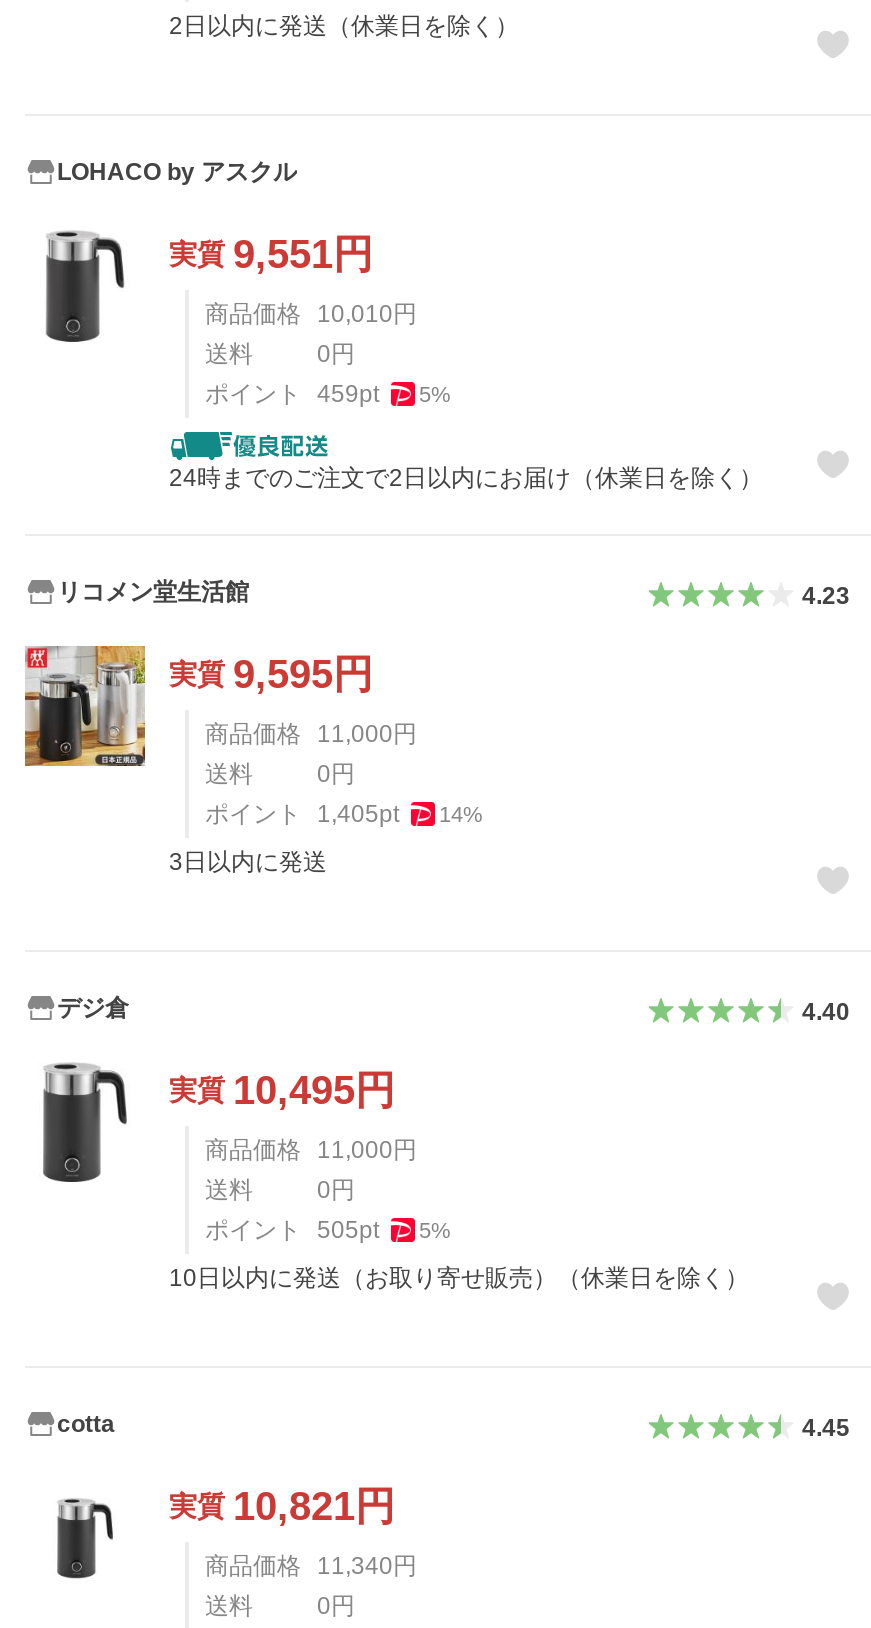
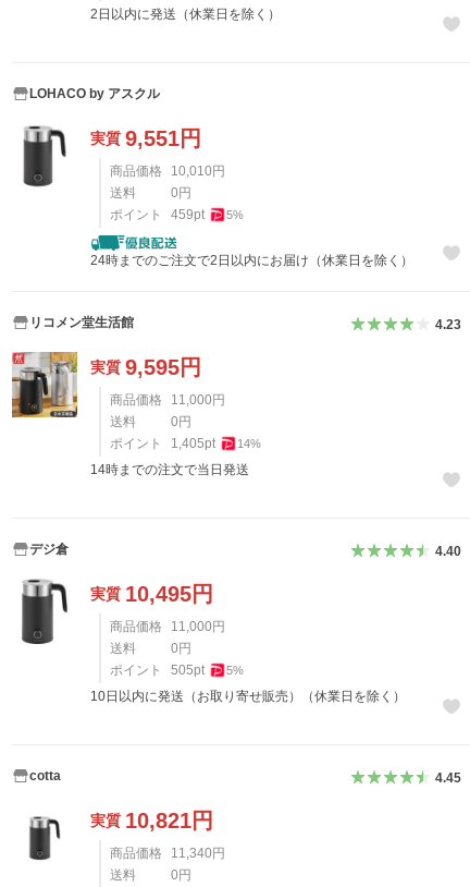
[169,847,327,875] 3日以内に発送 -> [90,461,249,477] 14時までの注文で当日発送

